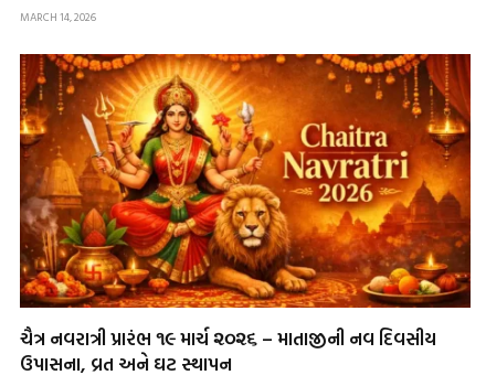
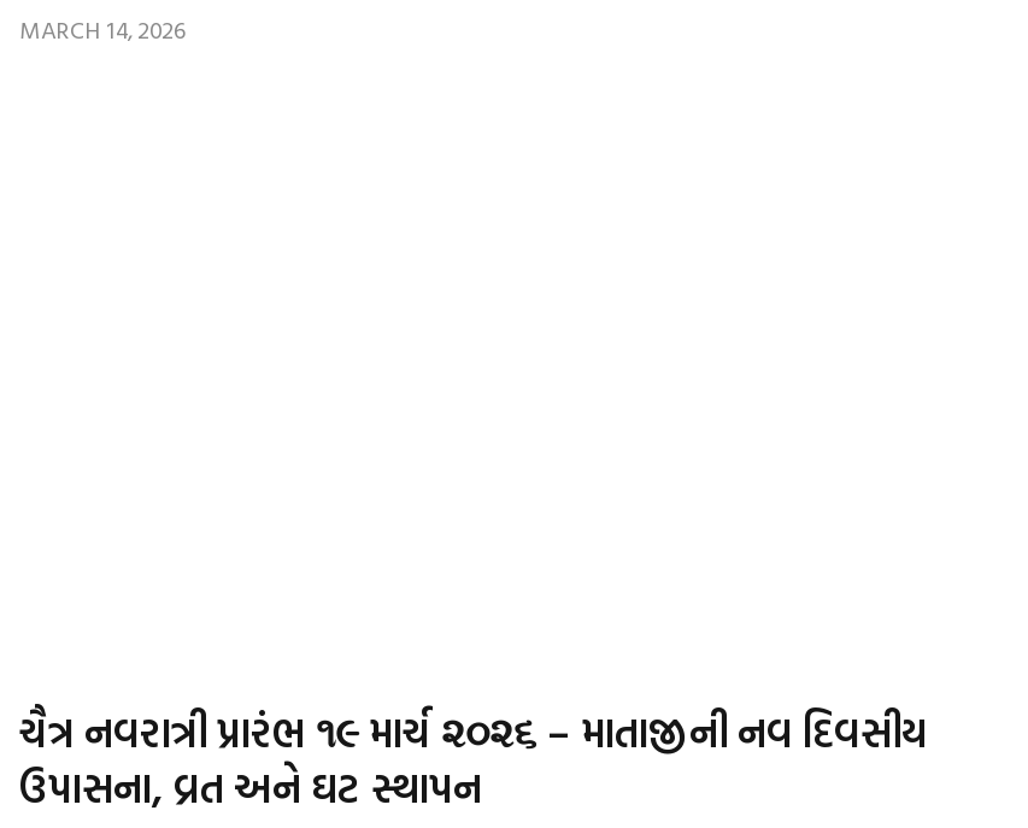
[19,53,472,309] [image] -> none

